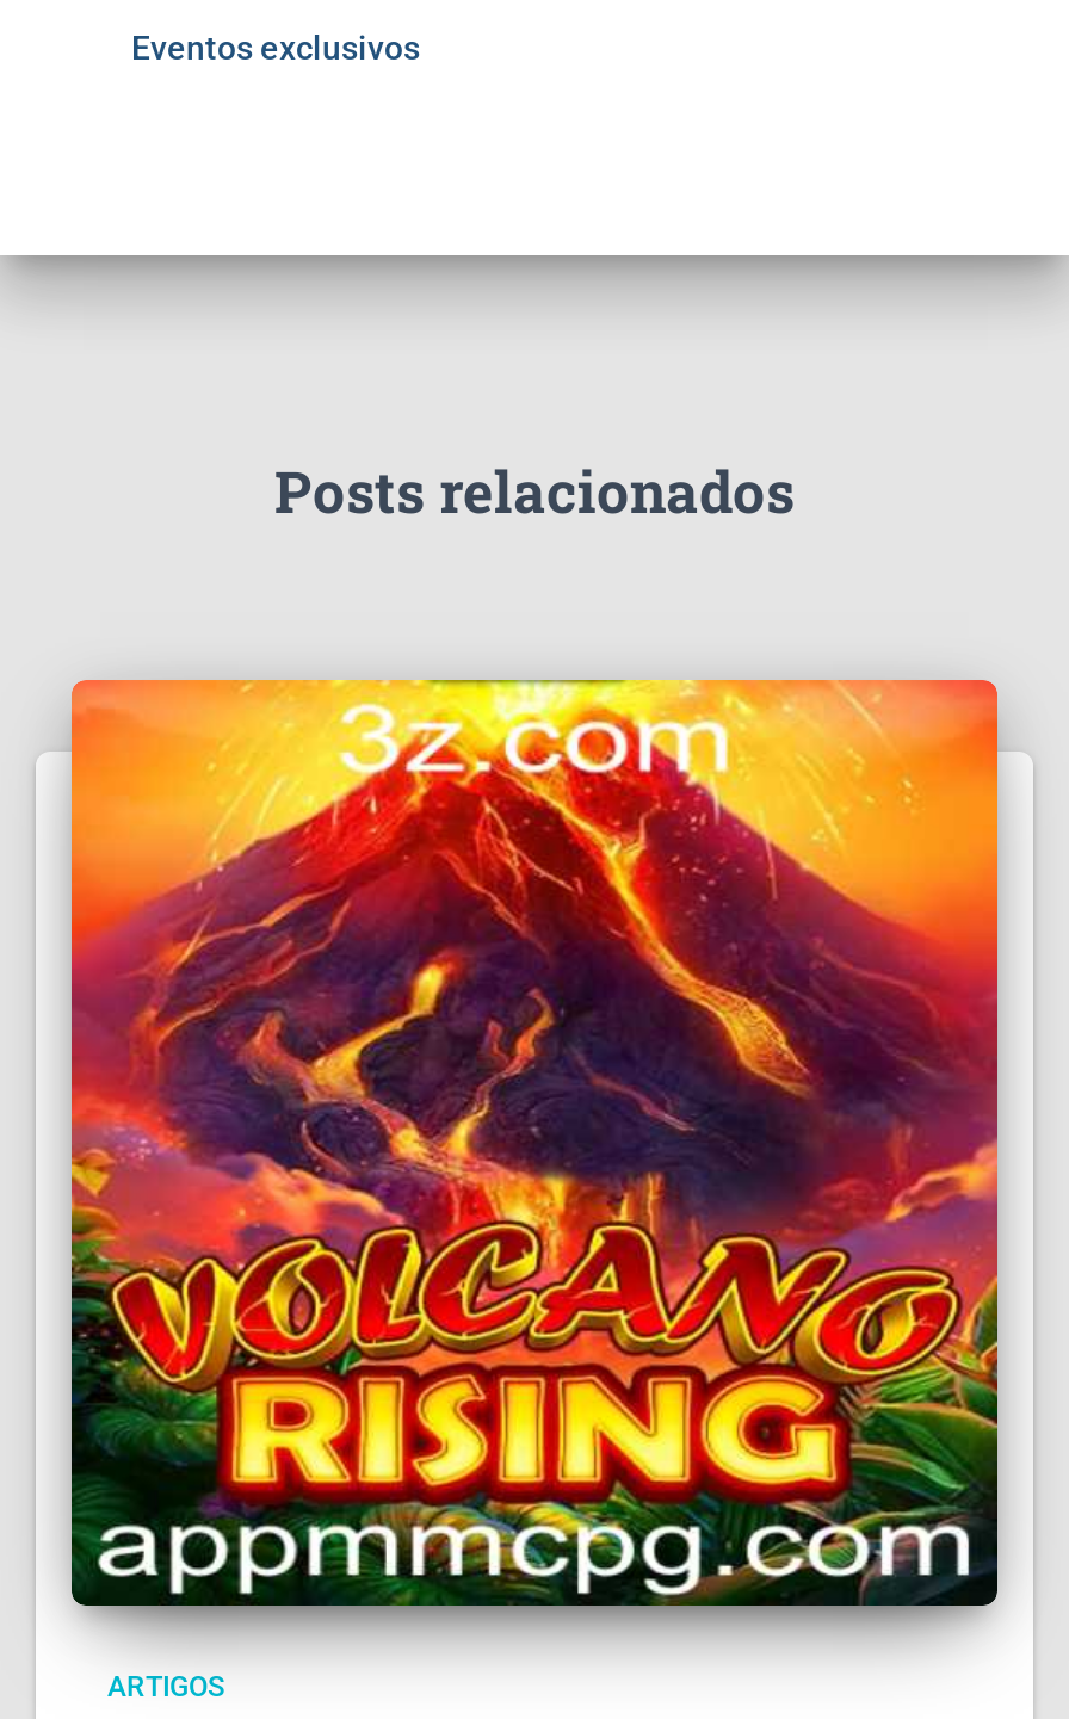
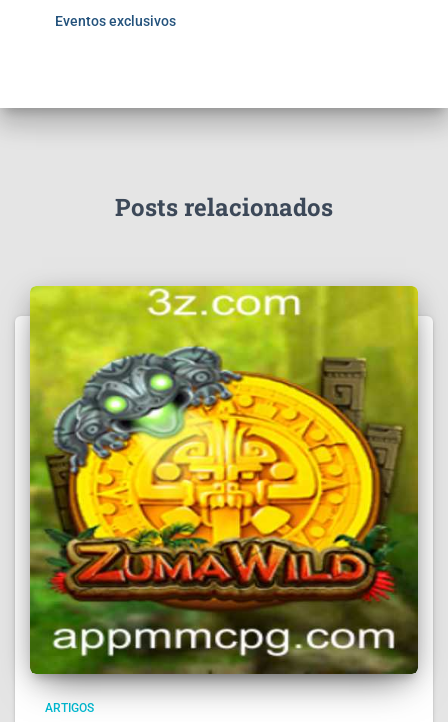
[69,678,1000,1606] [image] -> [29,285,419,674] [image]

